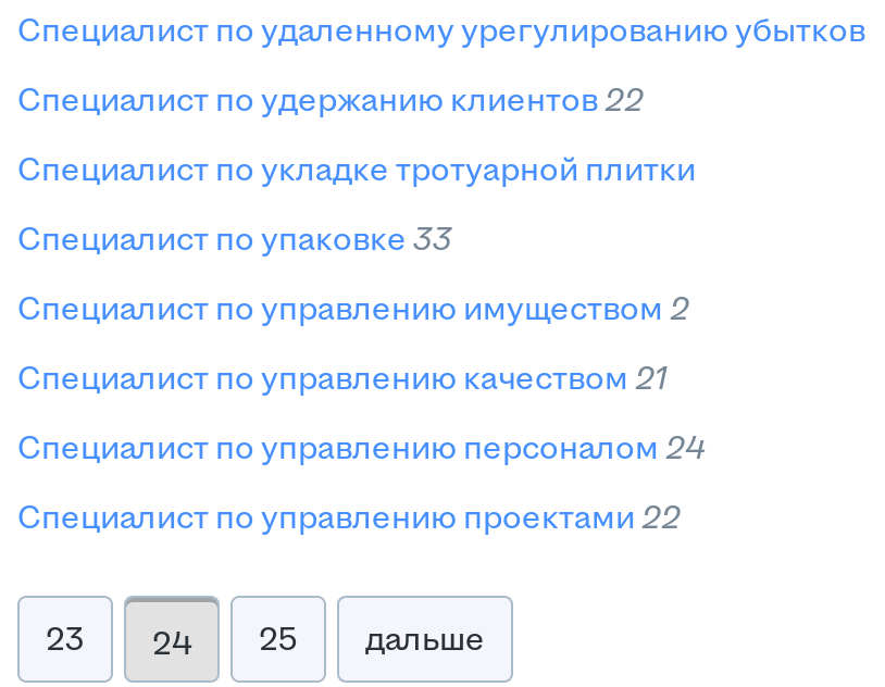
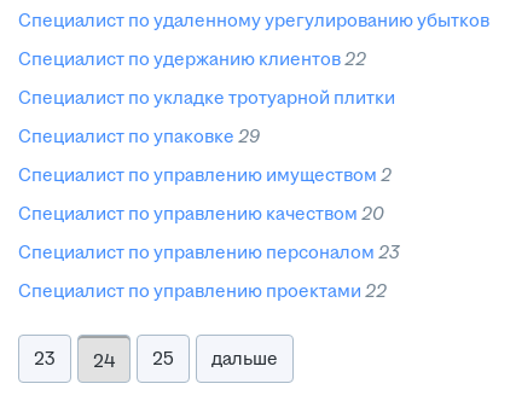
[41,220,452,257] специалист по упаковке 33 -> [31,126,260,146] специалист по упаковке 29
[41,359,668,396] специалист по управлению качеством 21 -> [31,203,384,223] специалист по управлению качеством 20
[41,428,705,465] специалист по управлению персоналом 24 -> [31,242,400,262] специалист по управлению персоналом 23

